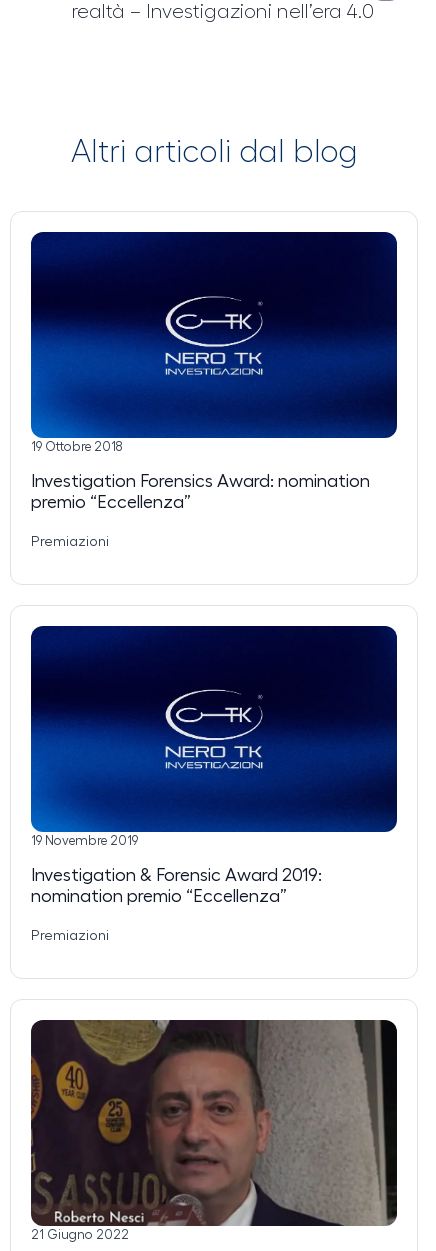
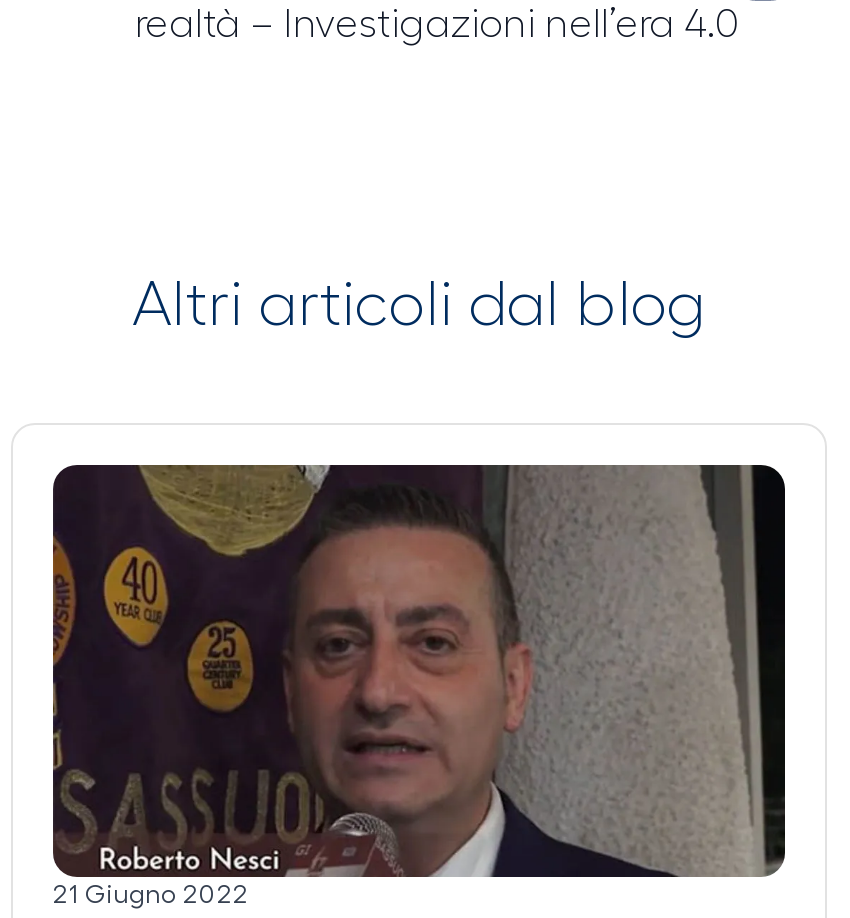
[30,231,397,453] [image] | 19 Ottobre 2018 -> none
[31,472,370,511] Investigation Forensics Award: nomination | premio “Eccellenza” -> none
[31,535,109,549] Premiazioni -> none
[30,625,398,847] [image] | 19 Novembre 2019 -> none
[31,866,322,905] Investigation & Forensic Award 2019: | nomination premio “Eccellenza” -> none
[31,929,109,943] Premiazioni -> none

